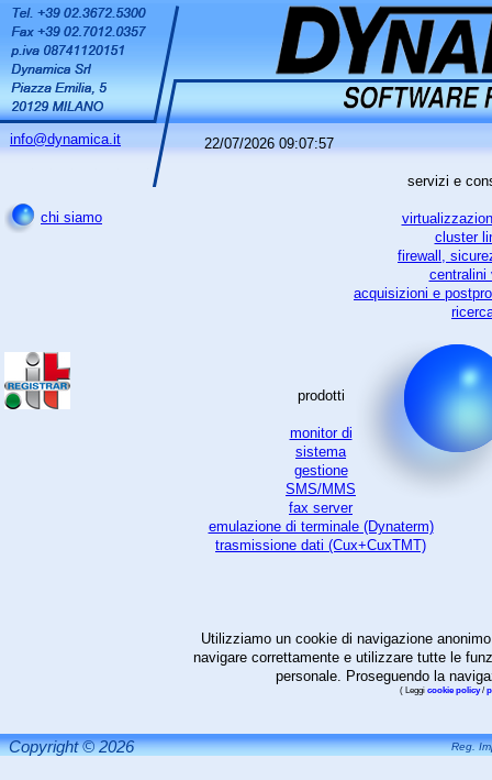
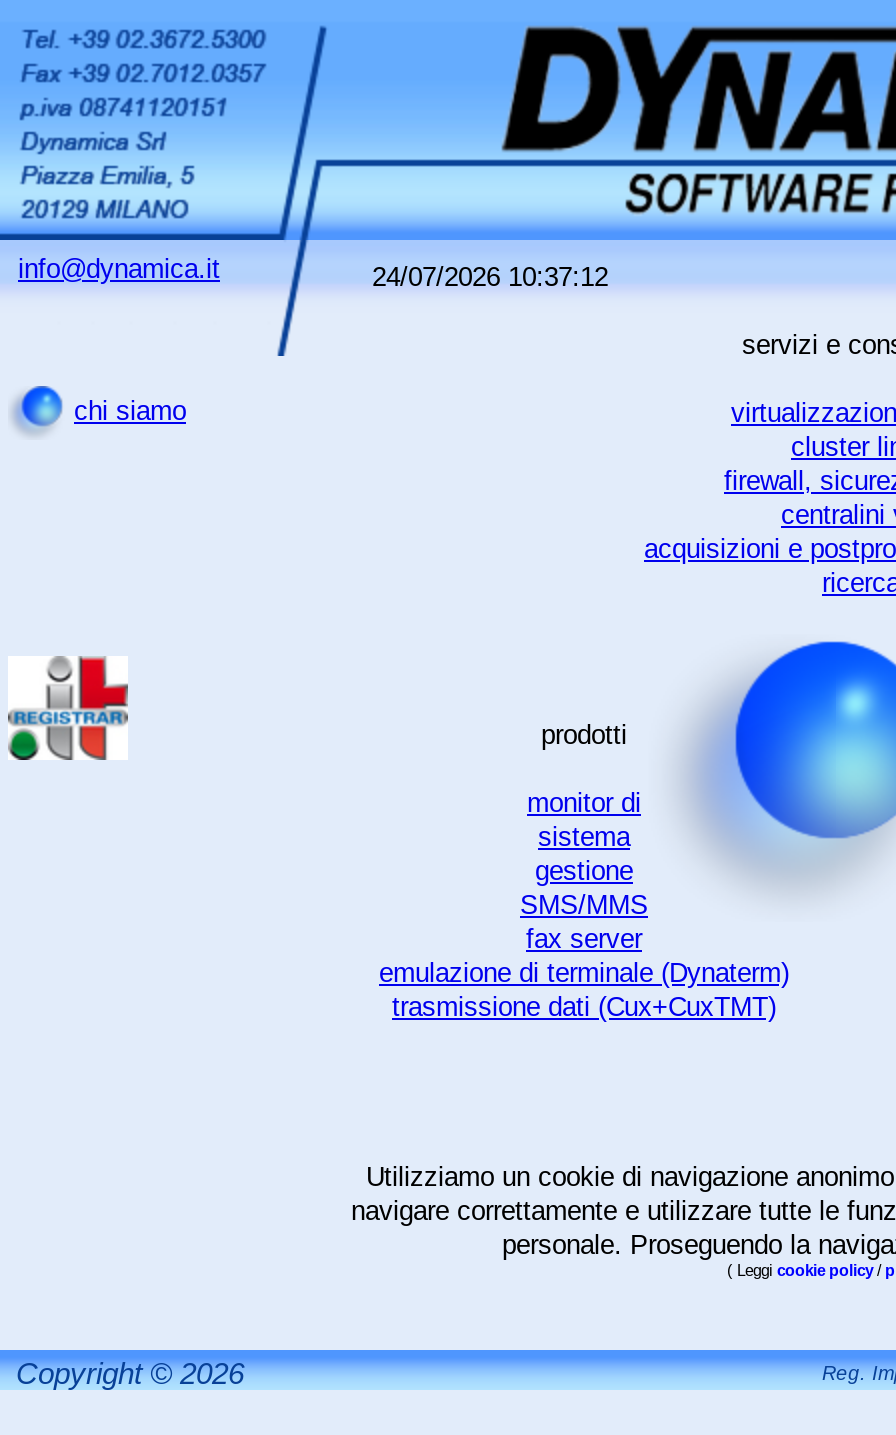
[191,135,334,152] 22/07/2026 09:07:57 -> [348,262,608,292] 24/07/2026 10:37:12

